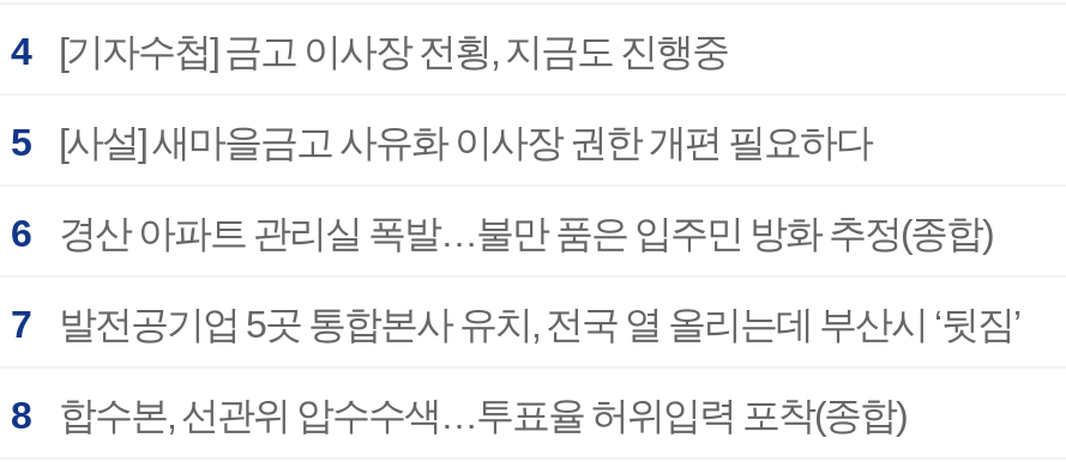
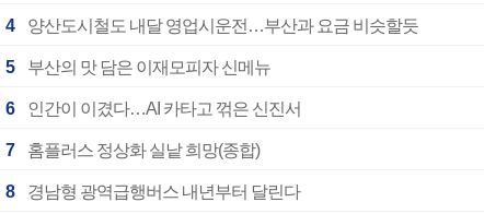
[59,31,728,72] [기자수첩] 금고 이사장 전횡, 지금도 진행중 -> [27,16,418,35] 양산도시철도 내달 영업시운전…부산과 요금 비슷할듯
[59,122,872,163] [사설] 새마을금고 사유화 이사장 권한 개편 필요하다 -> [27,58,270,76] 부산의 맛 담은 이재모피자 신메뉴
[59,213,992,254] 경산 아파트 관리실 폭발…불만 품은 입주민 방화 추정(종합) -> [27,99,301,118] 인간이 이겼다…AI 카타고 꺾은 신진서
[59,304,1020,345] 발전공기업 5곳 통합본사 유치, 전국 열 올리는데 부산시 ‘뒷짐’ -> [27,141,260,159] 홈플러스 정상화 실낱 희망(종합)
[59,395,905,436] 합수본, 선관위 압수수색…투표율 허위입력 포착(종합) -> [27,182,300,201] 경남형 광역급행버스 내년부터 달린다

